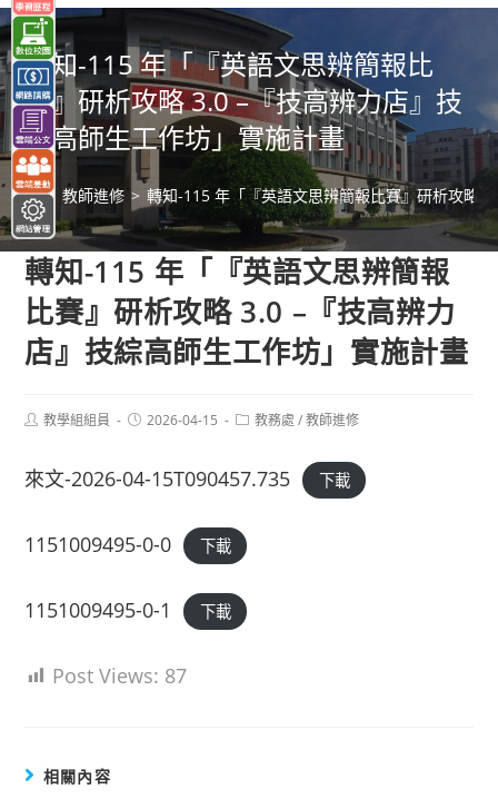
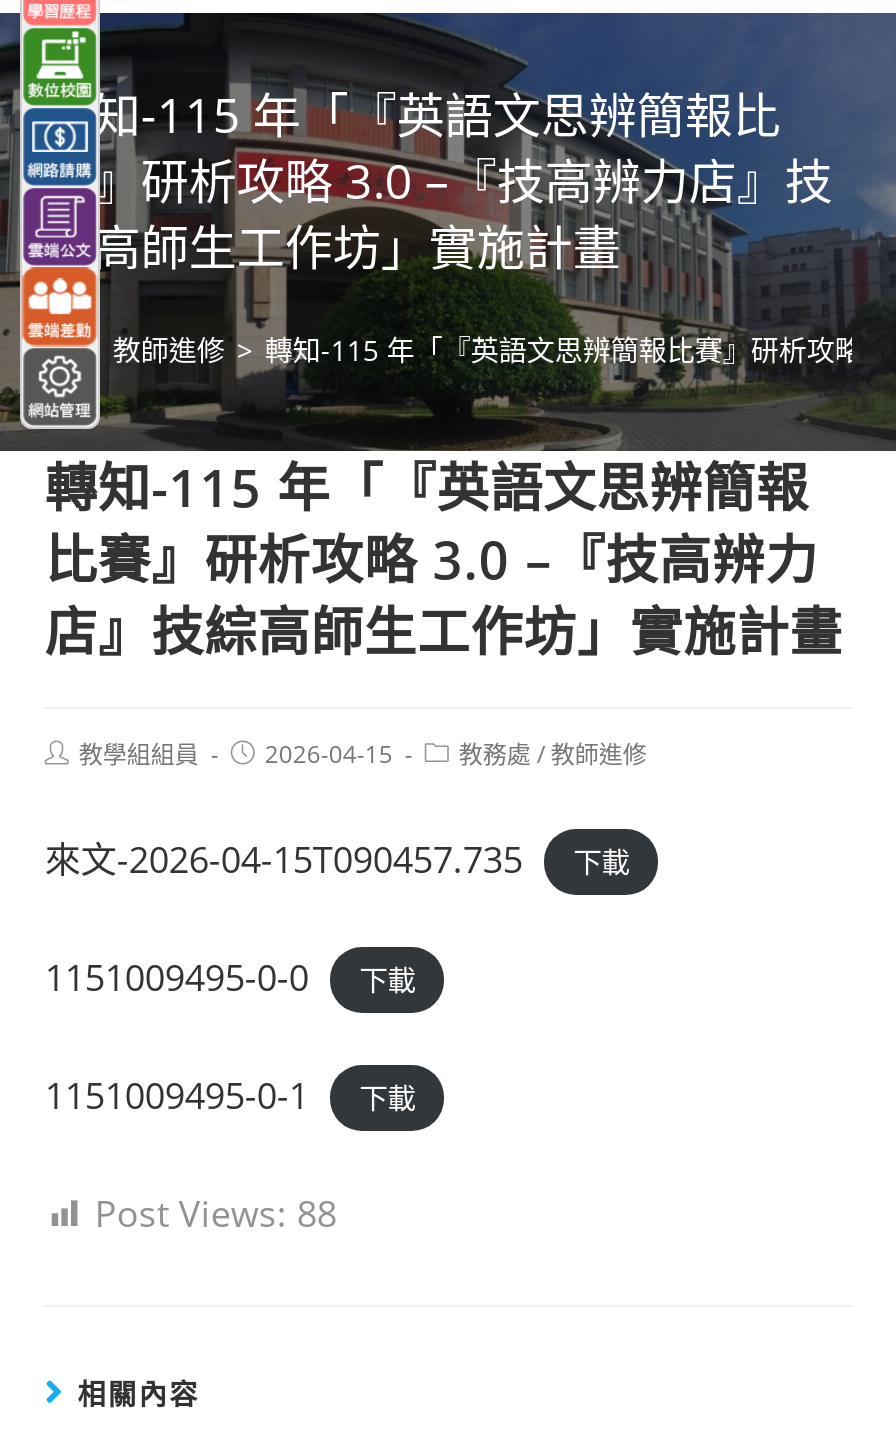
[53,662,187,689] Post Views: 87 -> [95,1189,337,1237] Post Views: 88

